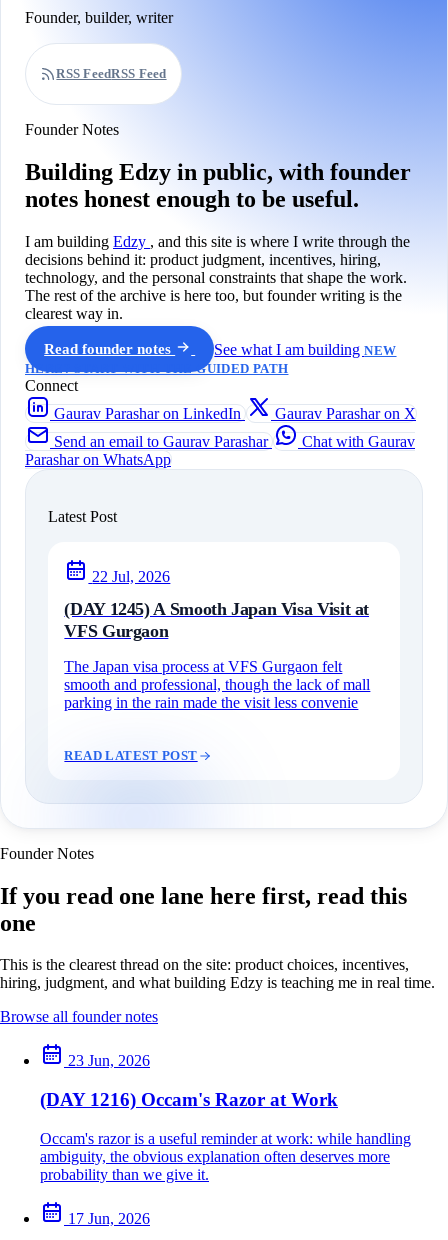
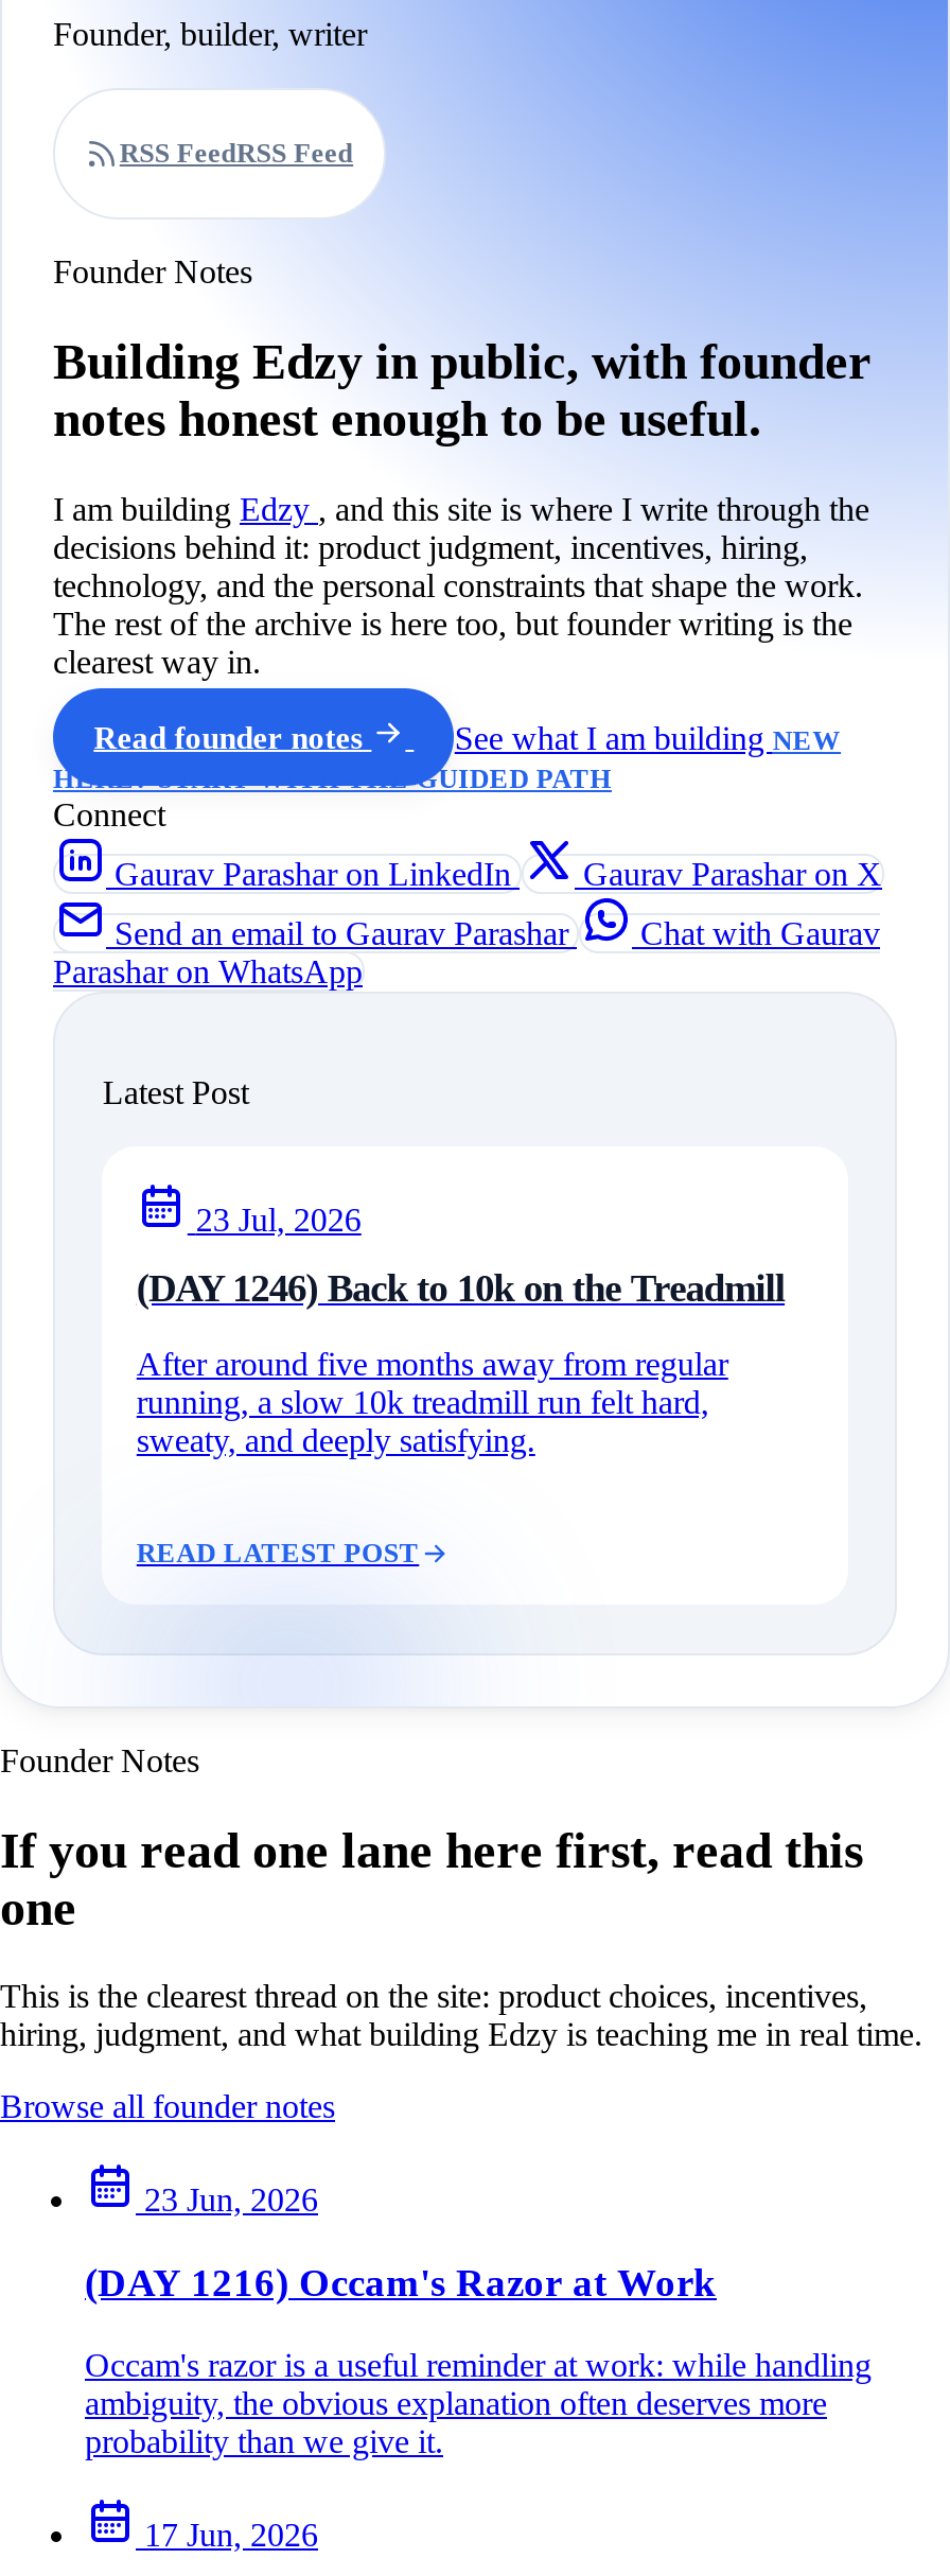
[92,568,170,585] 22 Jul, 2026 -> [196,1202,361,1238] 23 Jul, 2026
[64,599,369,641] (DAY 1245) A Smooth Japan Visa Visit at | VFS Gurgaon -> [137,1268,785,1310] (DAY 1246) Back to 10k on the Treadmill
[64,658,370,711] The Japan visa process at VFS Gurgaon felt | smooth and professional, though the lack of mall | parking in the rain made the visit less convenie -> [137,1346,728,1459] After around five months away from regular | running, a slow 10k treadmill run felt hard, | sweaty, and deeply satisfying.

